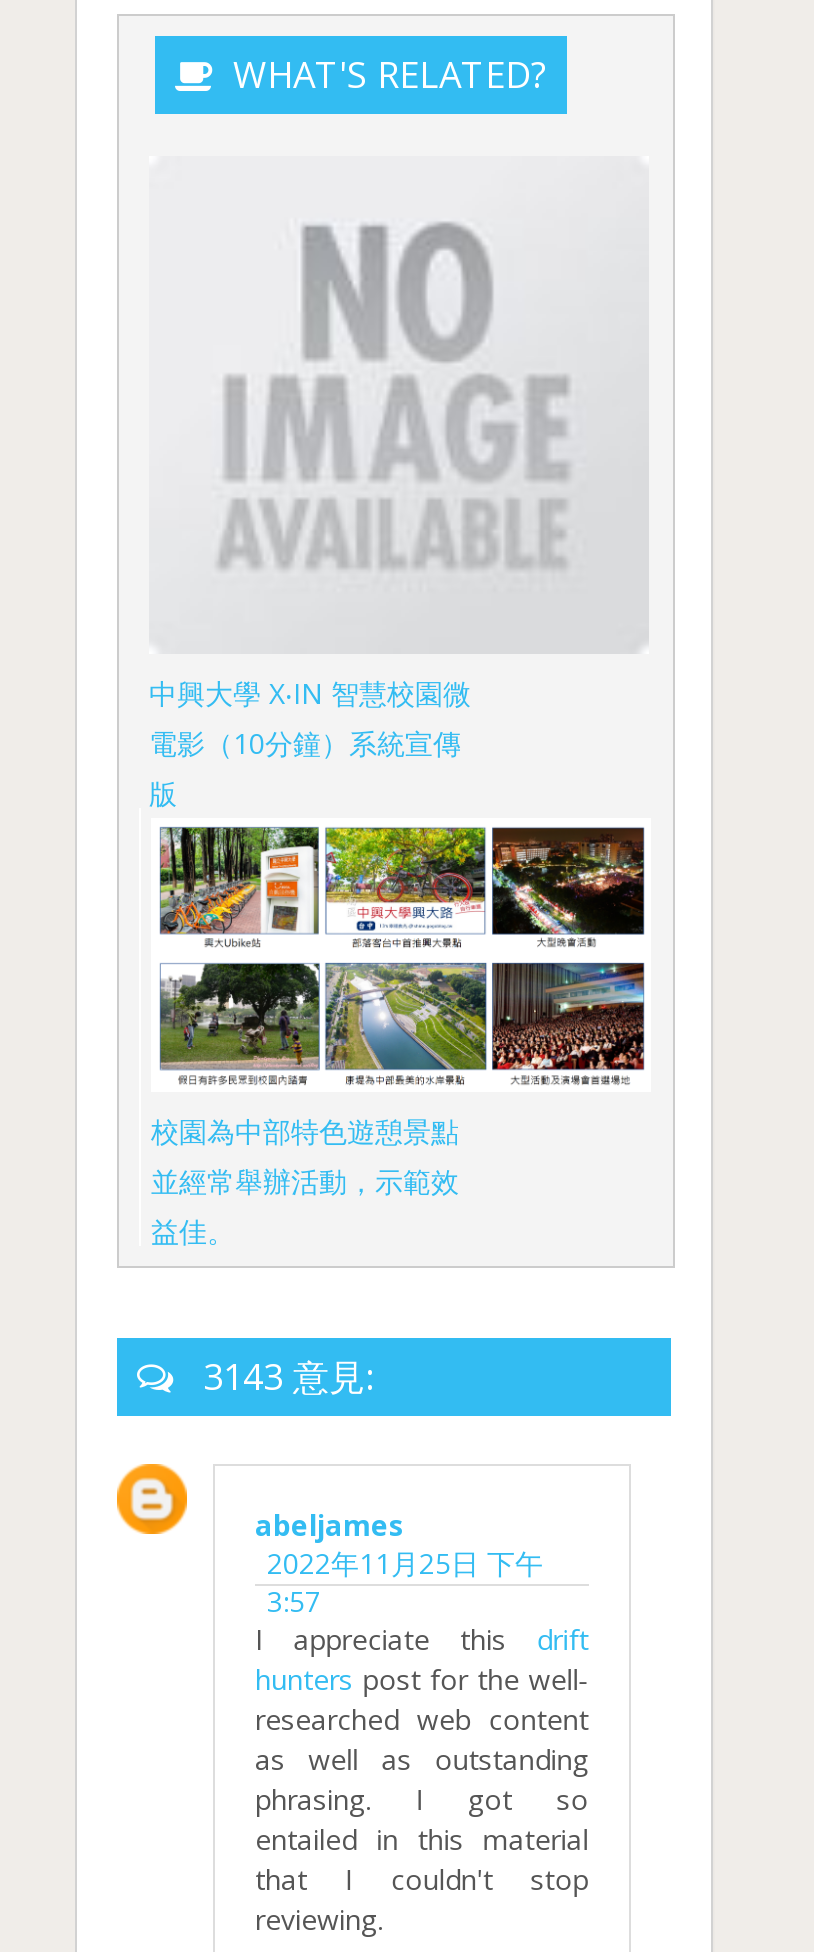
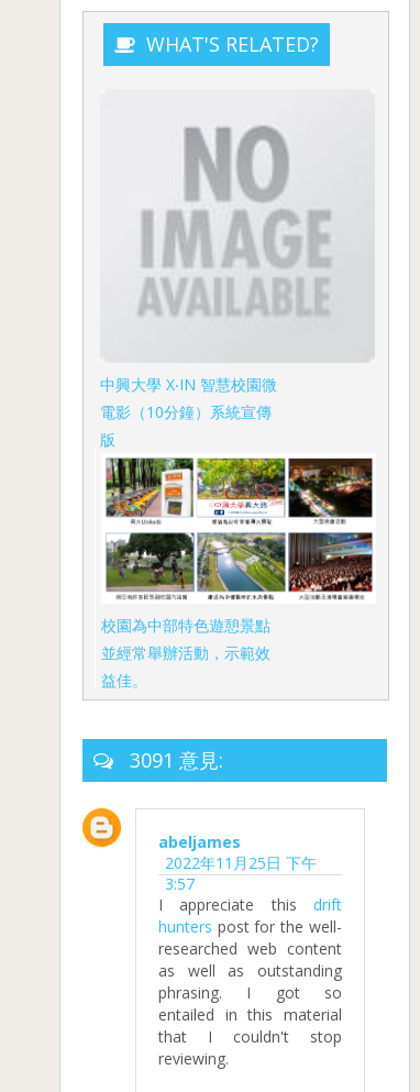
[193,1352,373,1400] 3143 意見: -> [124,746,223,773] 3091 意見:

